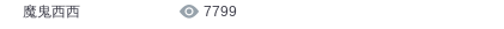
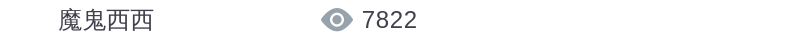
[204,3,238,20] 7799 -> [362,6,418,34] 7822

